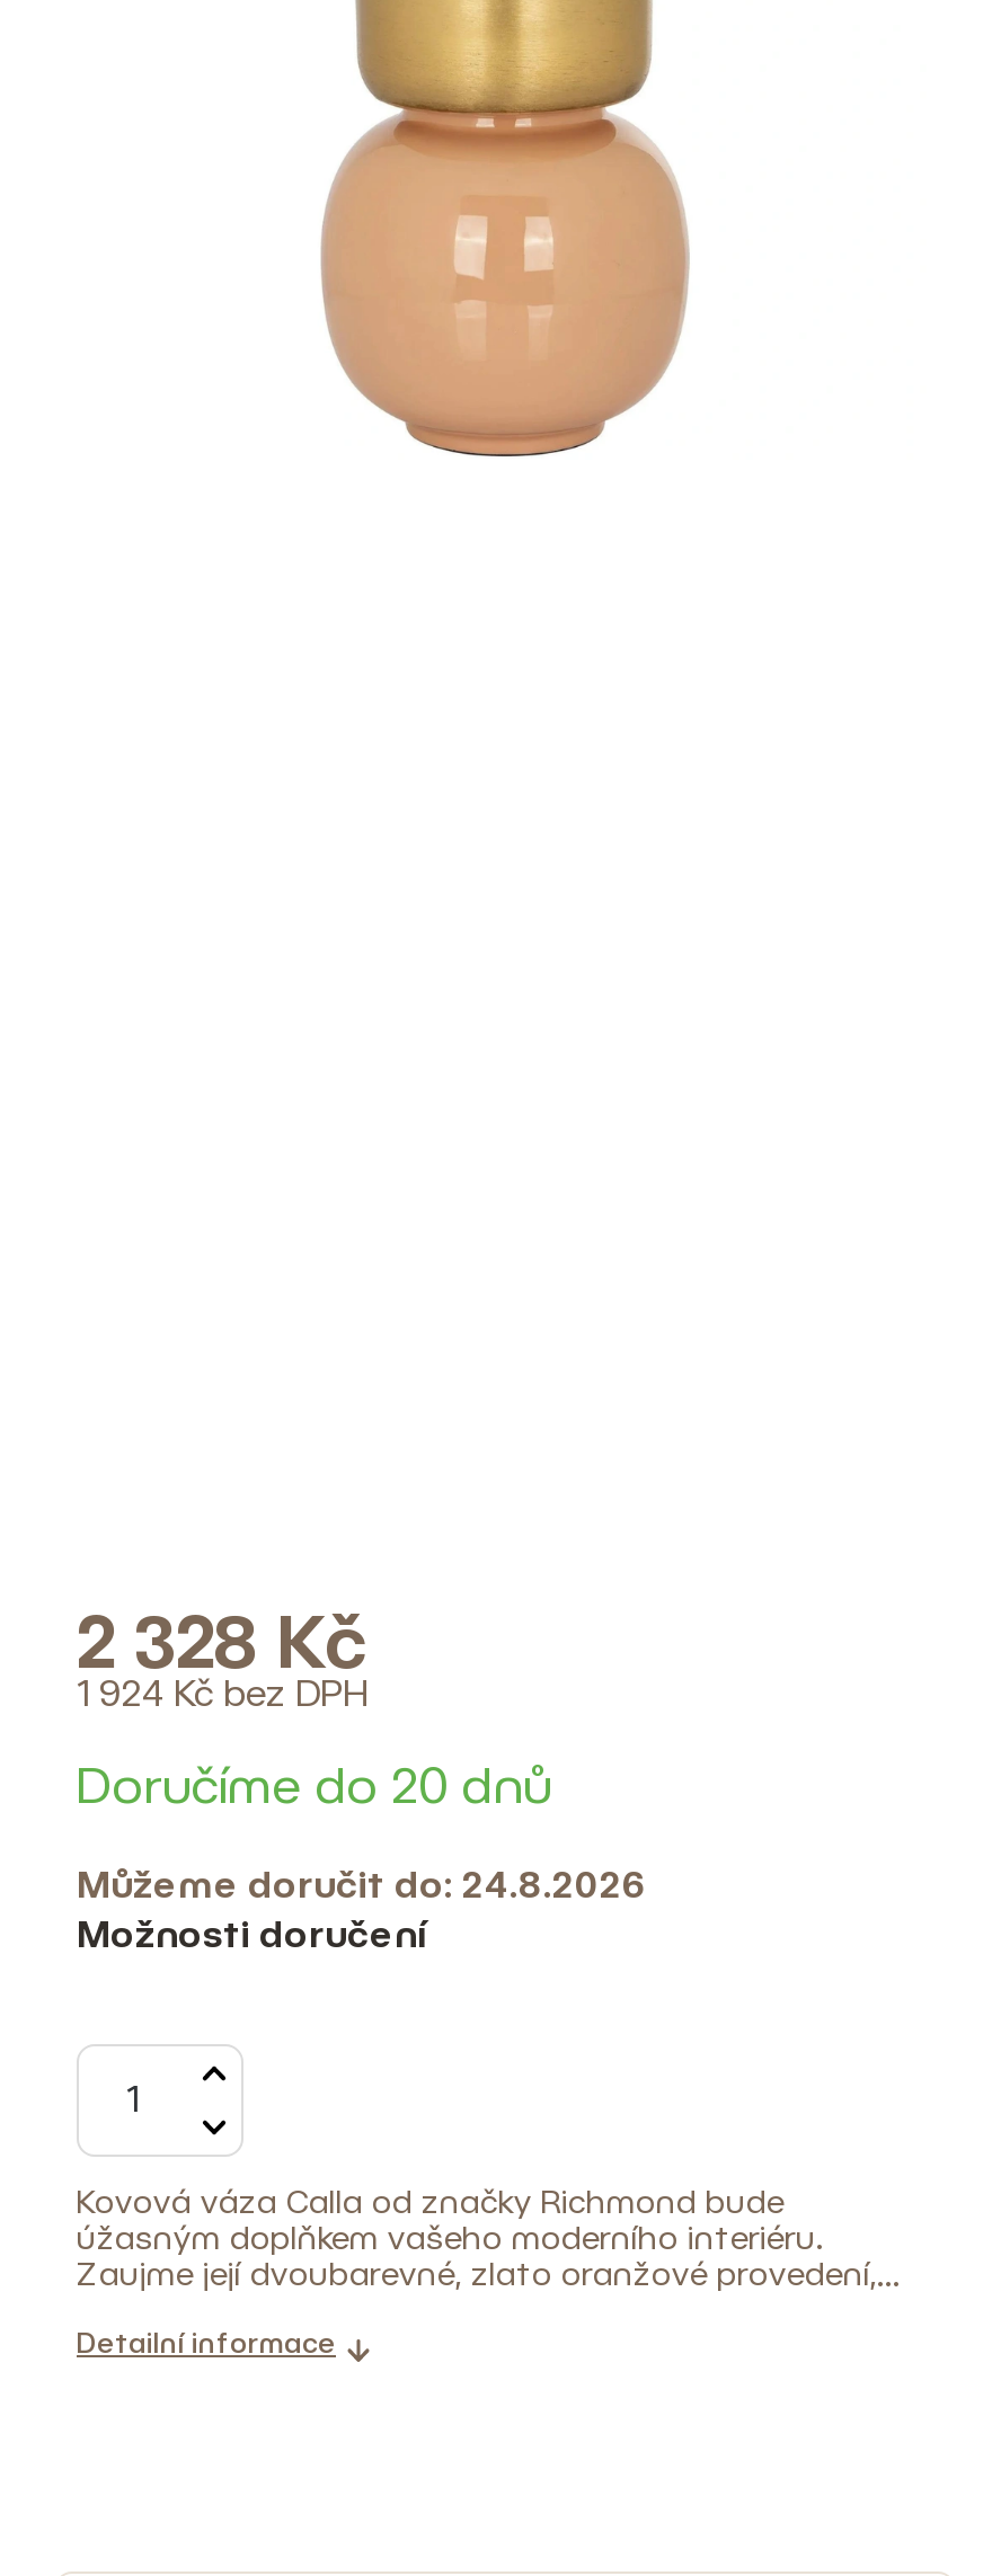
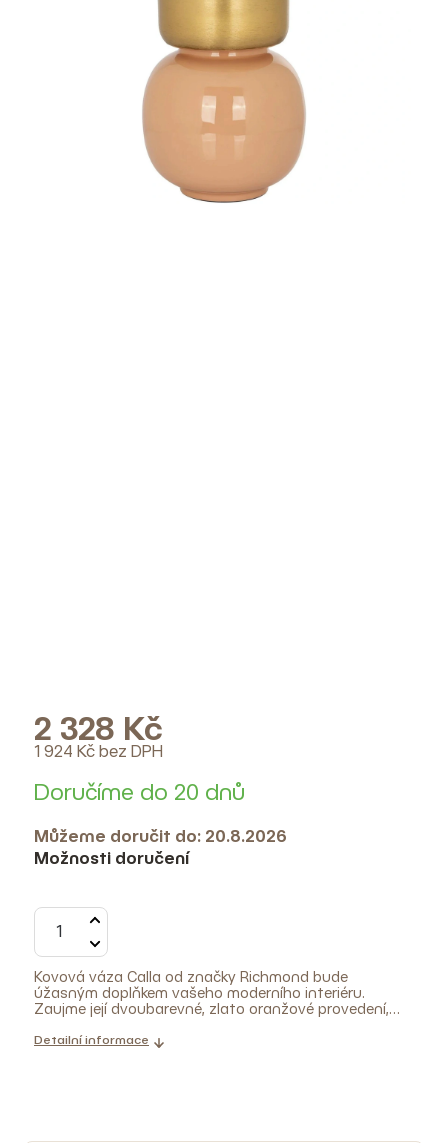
[77,1862,647,1908] Můžeme doručit do: 24.8.2026 -> [34,826,287,846] Můžeme doručit do: 20.8.2026

